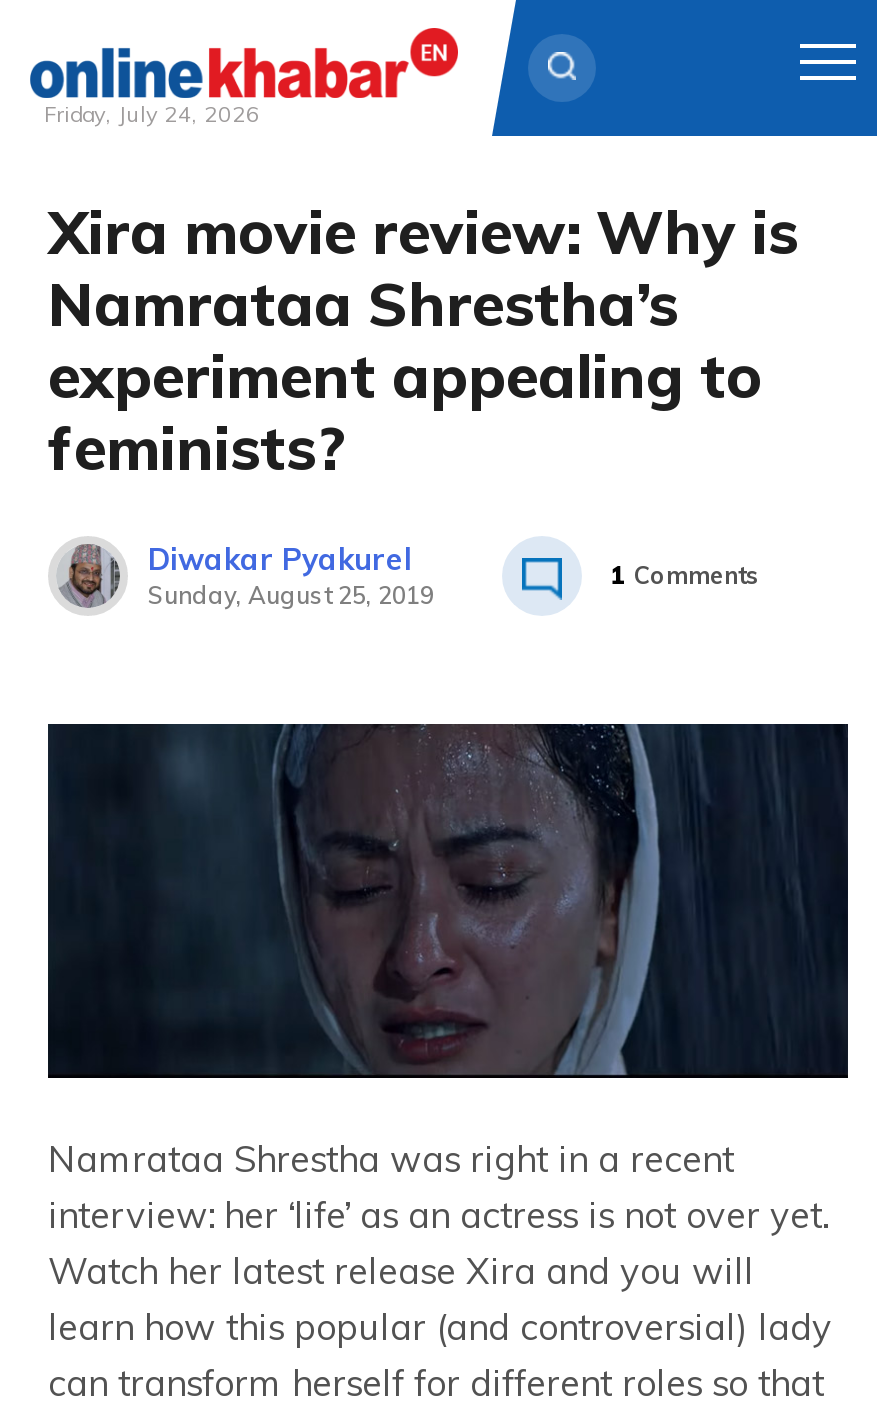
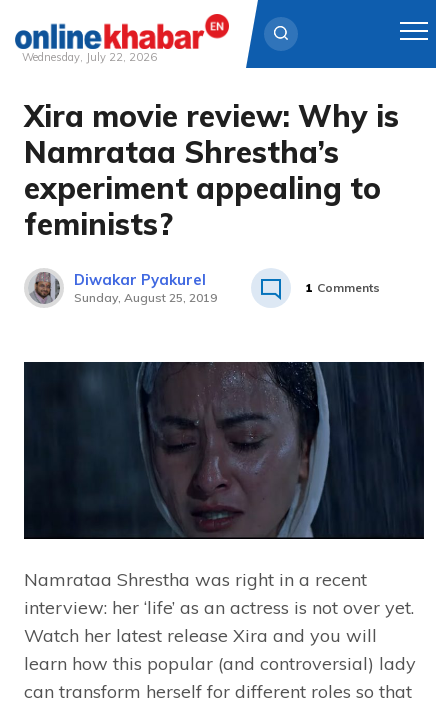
[44,100,260,128] Friday, July 24, 2026 -> [22,50,157,64] Wednesday, July 22, 2026

